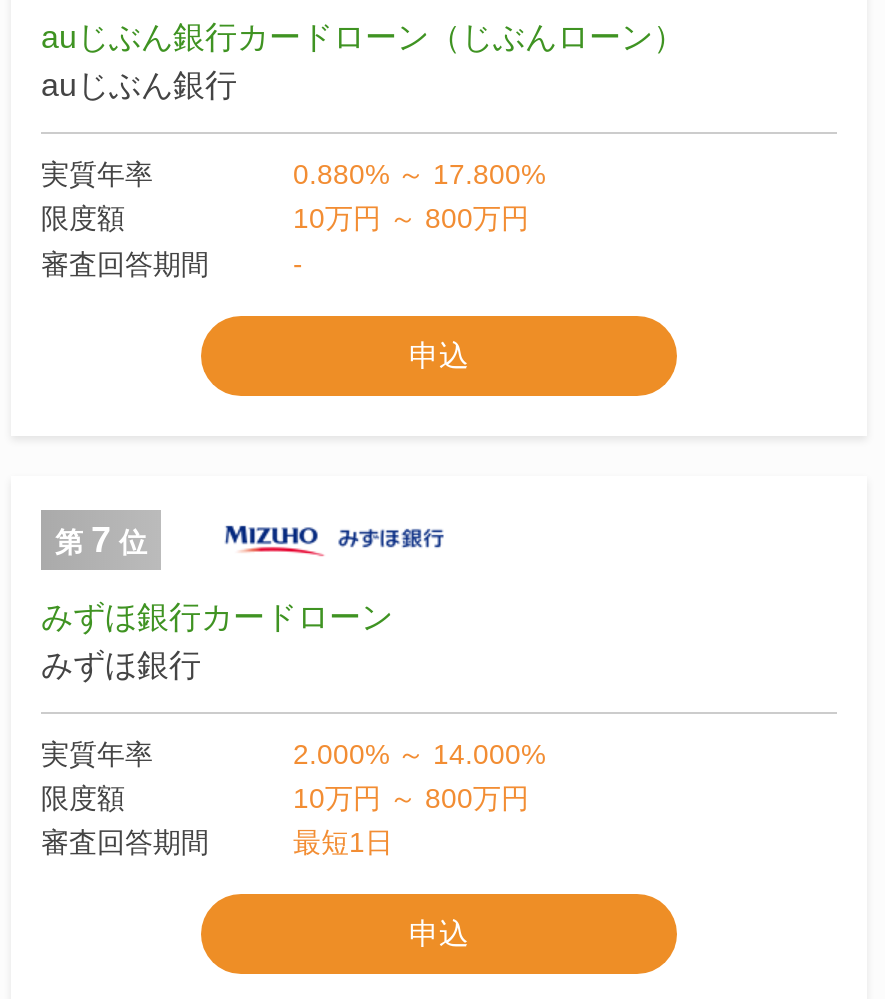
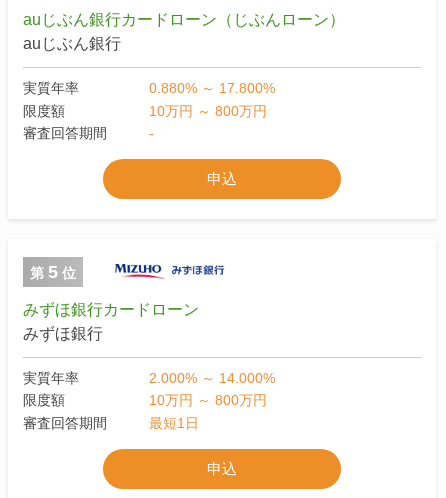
[55,520,147,560] 第 7 位 -> [30,261,76,281] 第 5 位

